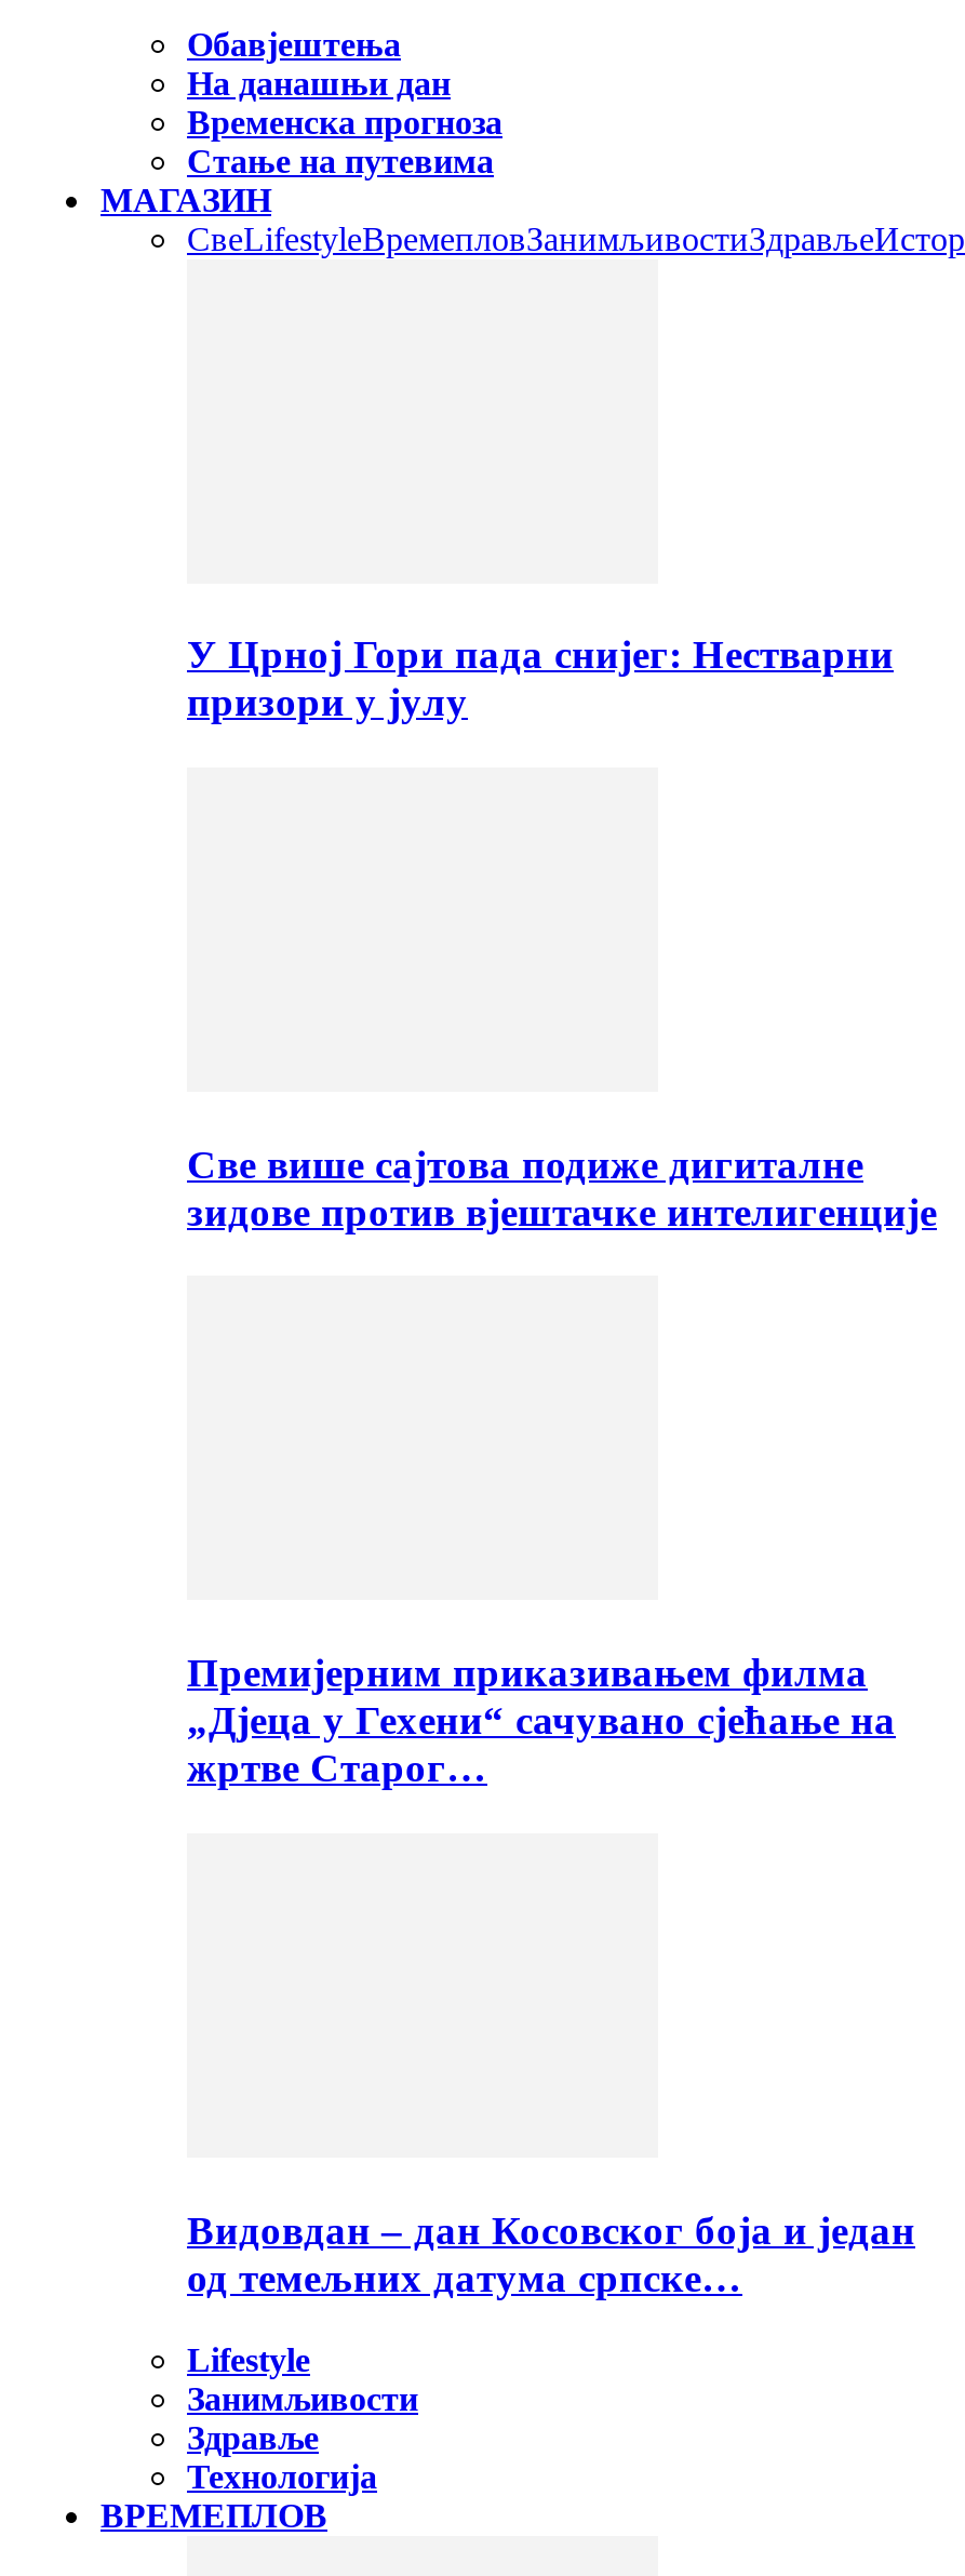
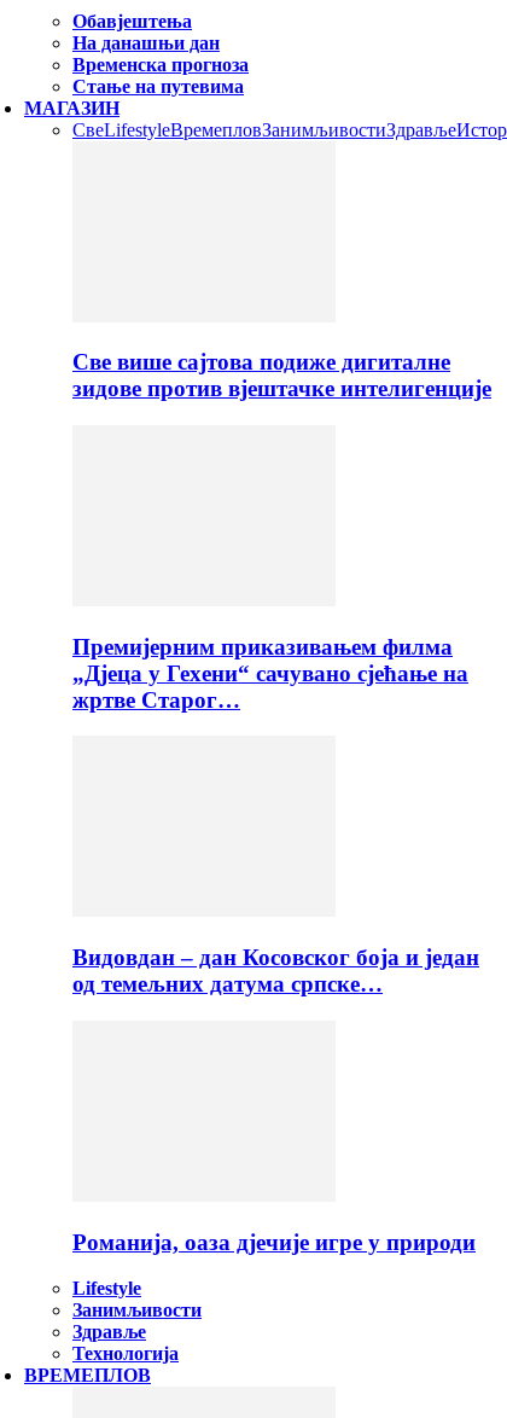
[187,632,894,725] У Црној Гори пада снијег: Нестварни | призори у јулу -> none
moved [187,1141,937,2299] -> [72,349,491,997]: Све више сајтова подиже дигиталне | зидове против вјештачке интелигенције | Премијерним приказивањем филма | „Дјеца у Гехени“ сачувано сјећање на | жртве Старог… | Видовдан – дан Косовског боја и један | од темељних датума српске…
none -> [72,1229,476,1254] Романија, оаза дјечије игре у природи

